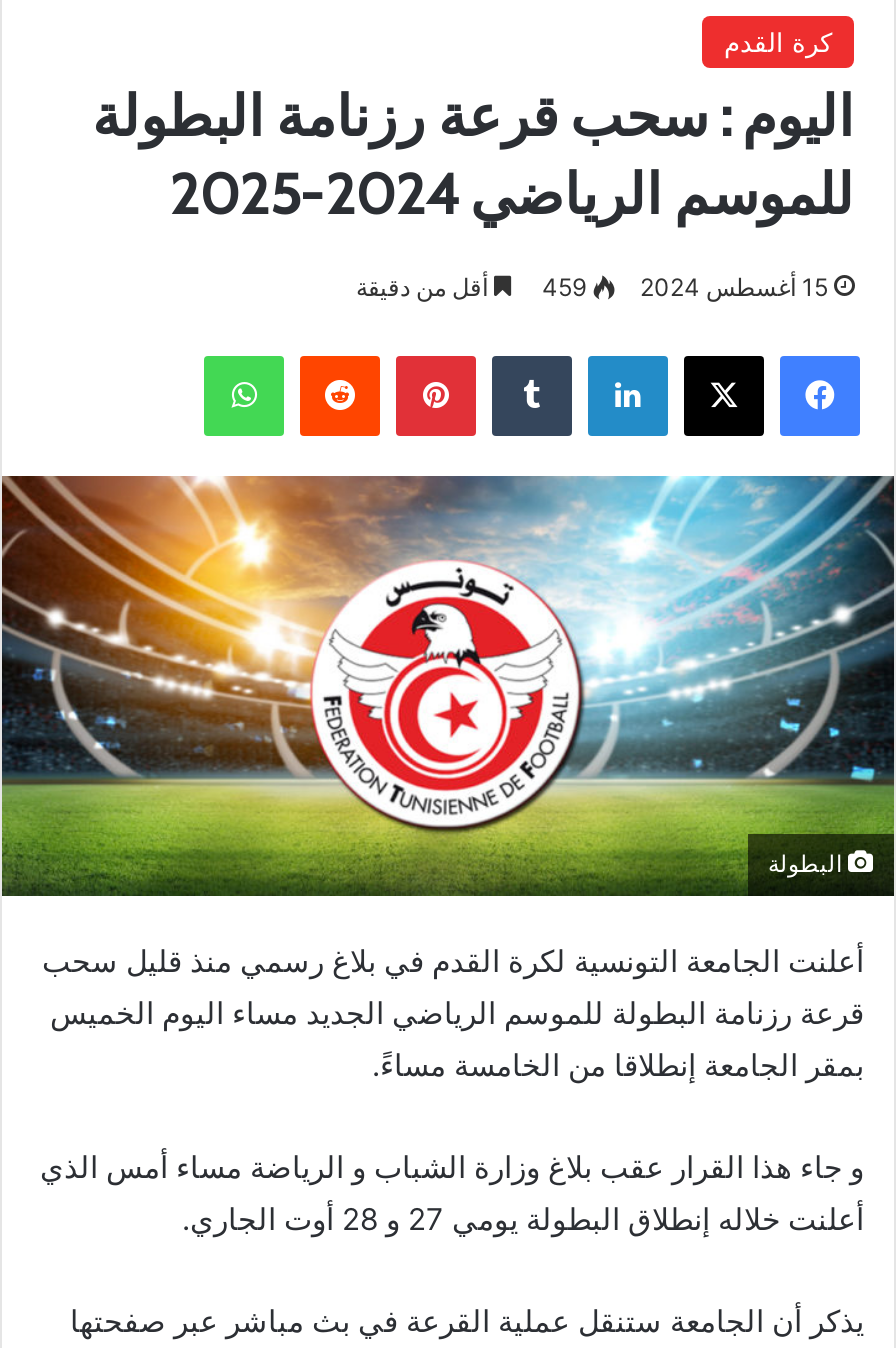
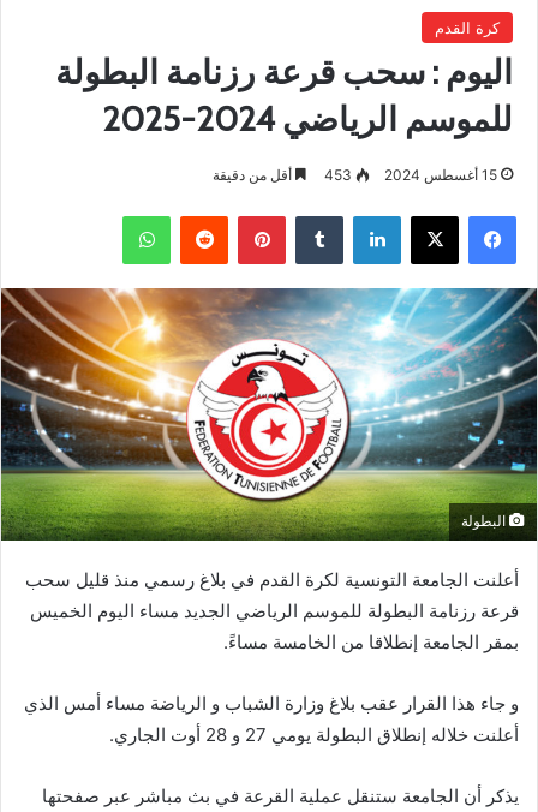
[542,271,586,301] 459 -> [324,165,352,183] 453

